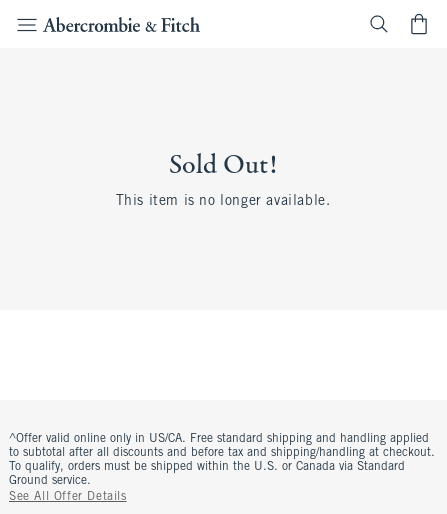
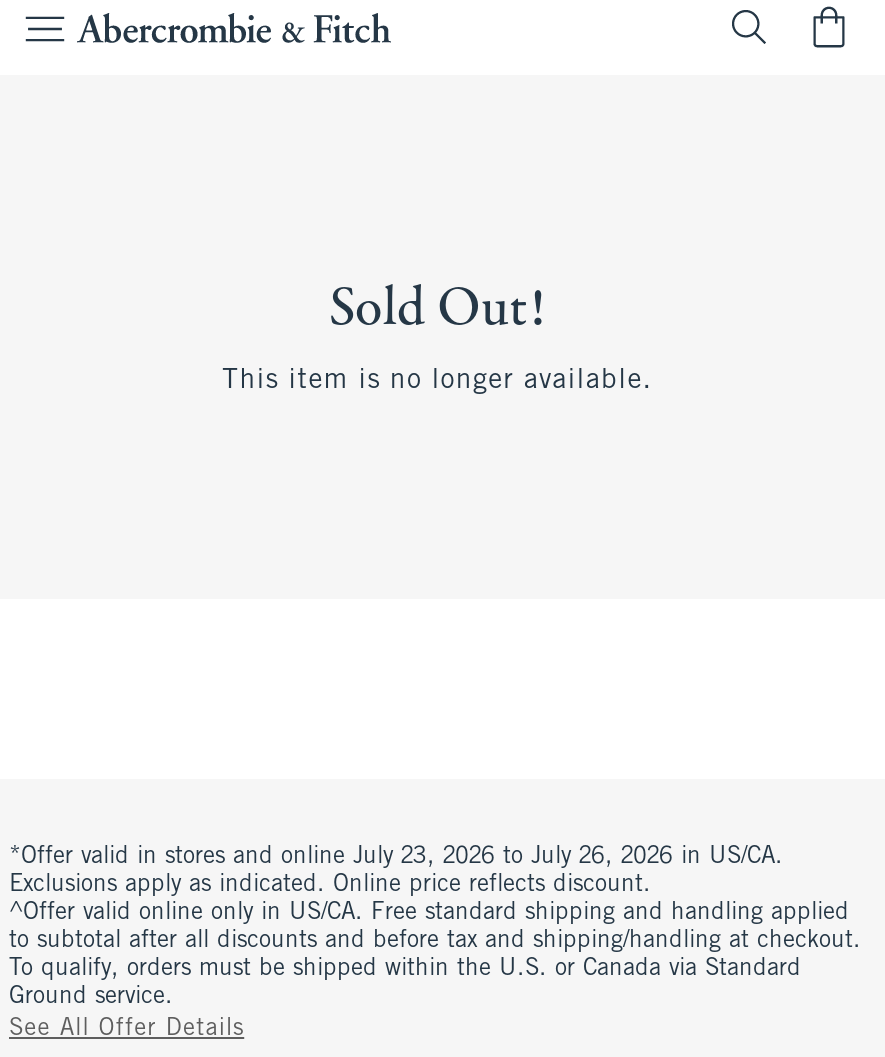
none -> [9,845,783,897] *Offer valid in stores and online July 23, 2026 to July 26, 2026 in US/CA. | Exclusions apply as indicated. Online price reflects discount.

